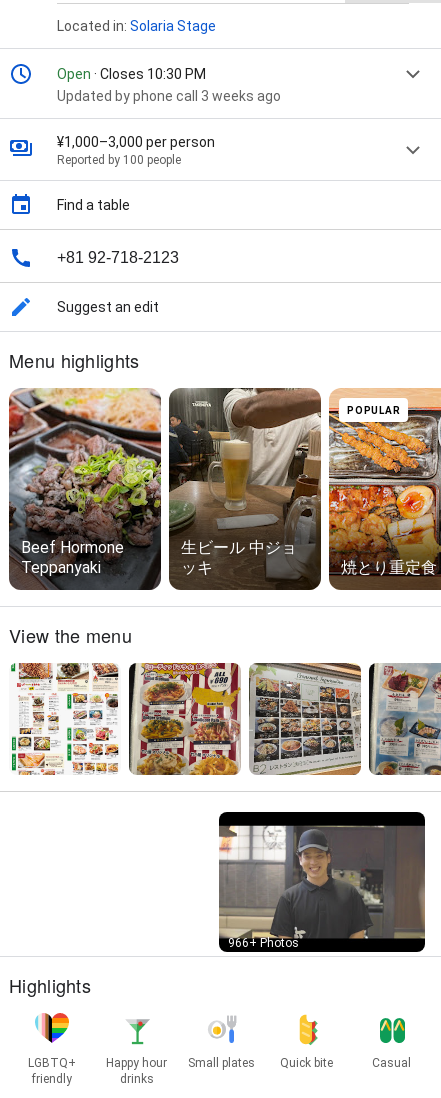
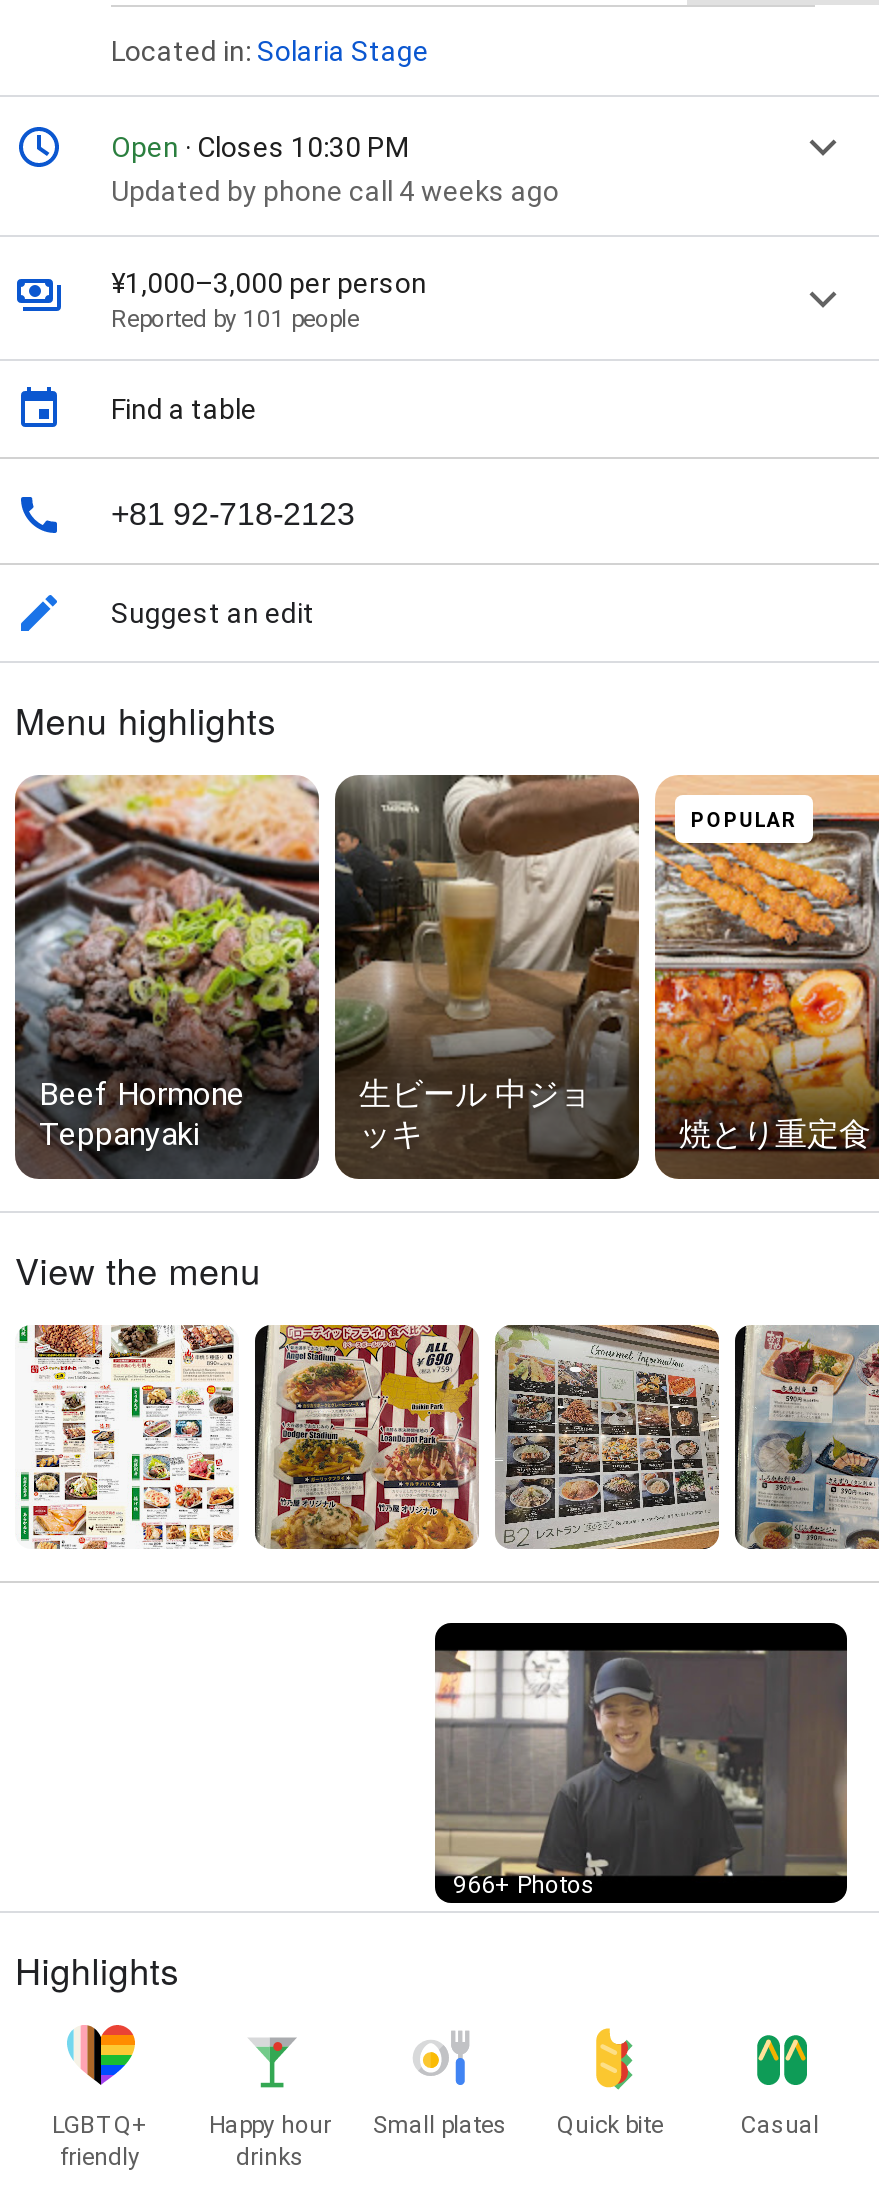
[57,88,281,104] Updated by phone call 3 weeks ago -> [111,175,559,207] Updated by phone call 4 weeks ago
[57,153,181,167] Reported by 100 people -> [111,305,359,333] Reported by 101 people

